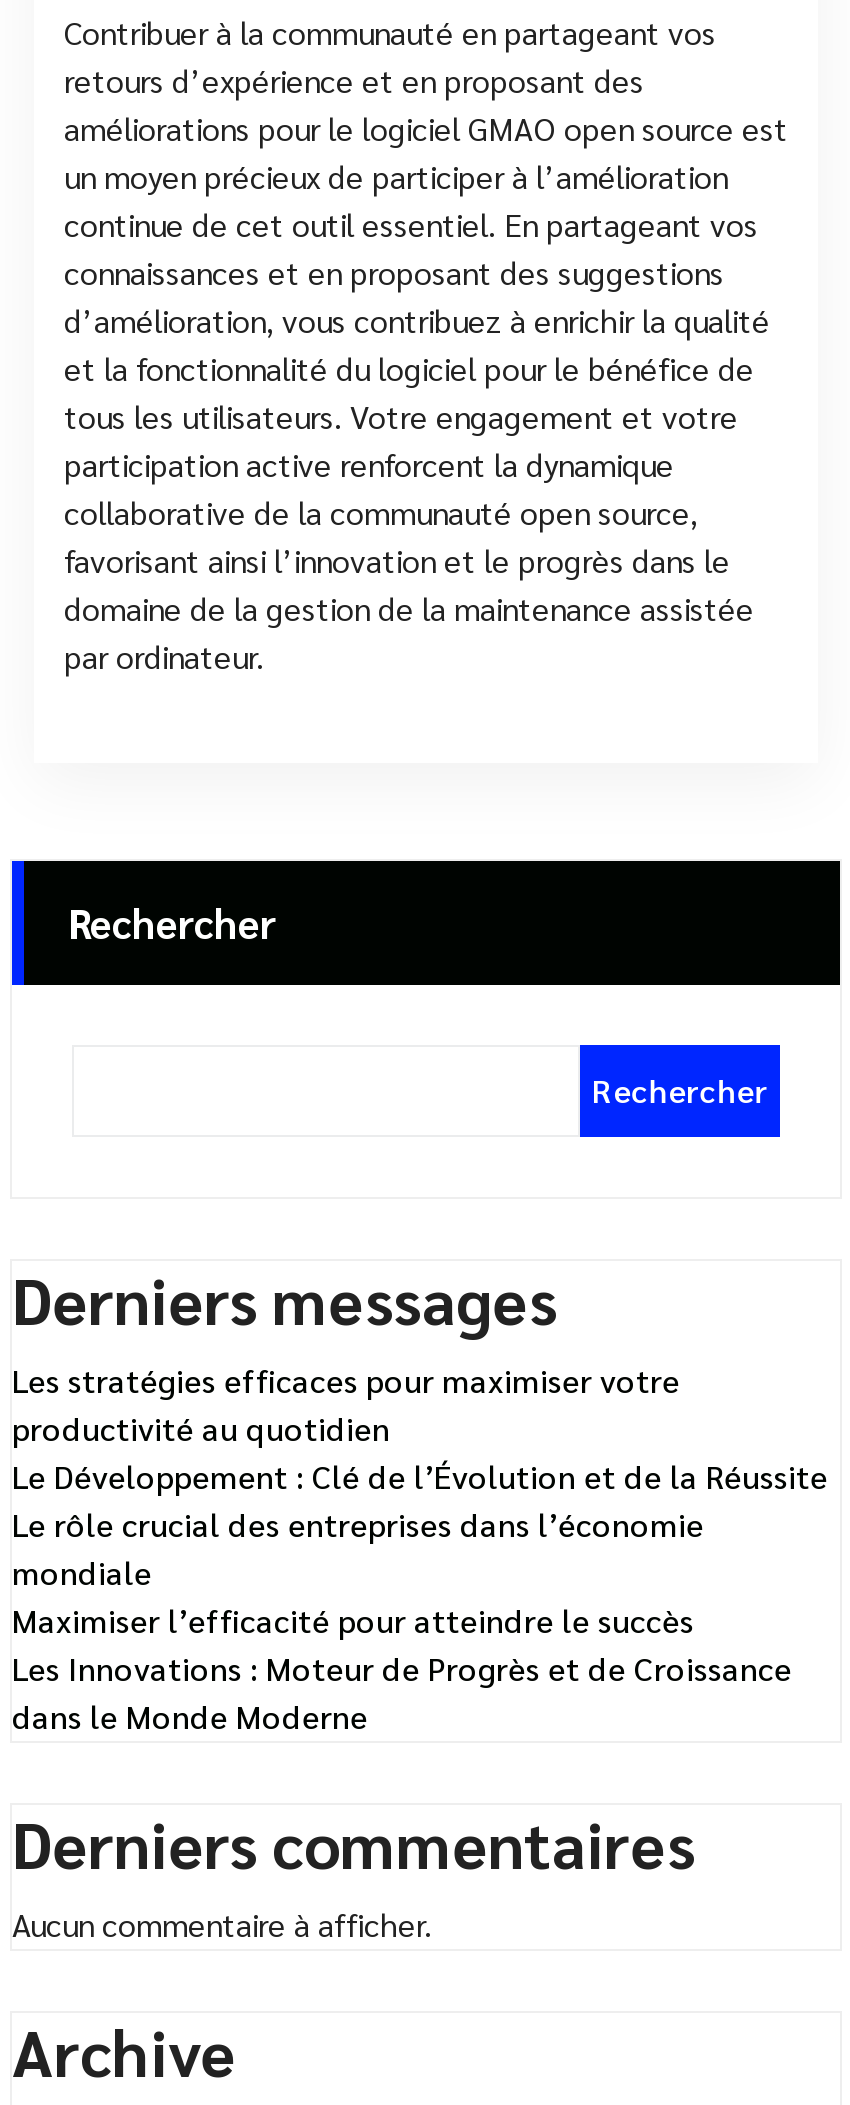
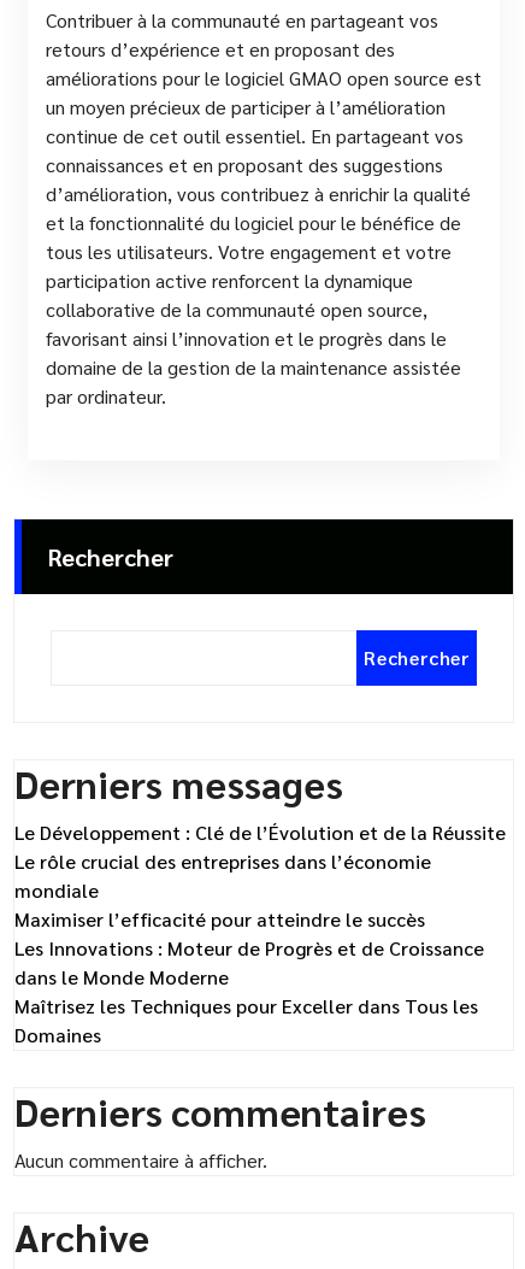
[12,1358,680,1448] Les stratégies efficaces pour maximiser votre | productivité au quotidien -> none
moved [12,1454,828,1736] -> [14,819,506,989]: Le Développement : Clé de l’Évolution et de la Réussite | Le rôle crucial des entreprises dans l’économie | mondiale | Maximiser l’efficacité pour atteindre le succès | Les Innovations : Moteur de Progrès et de Croissance | dans le Monde Moderne
none -> [14,992,478,1047] Maîtrisez les Techniques pour Exceller dans Tous les | Domaines

